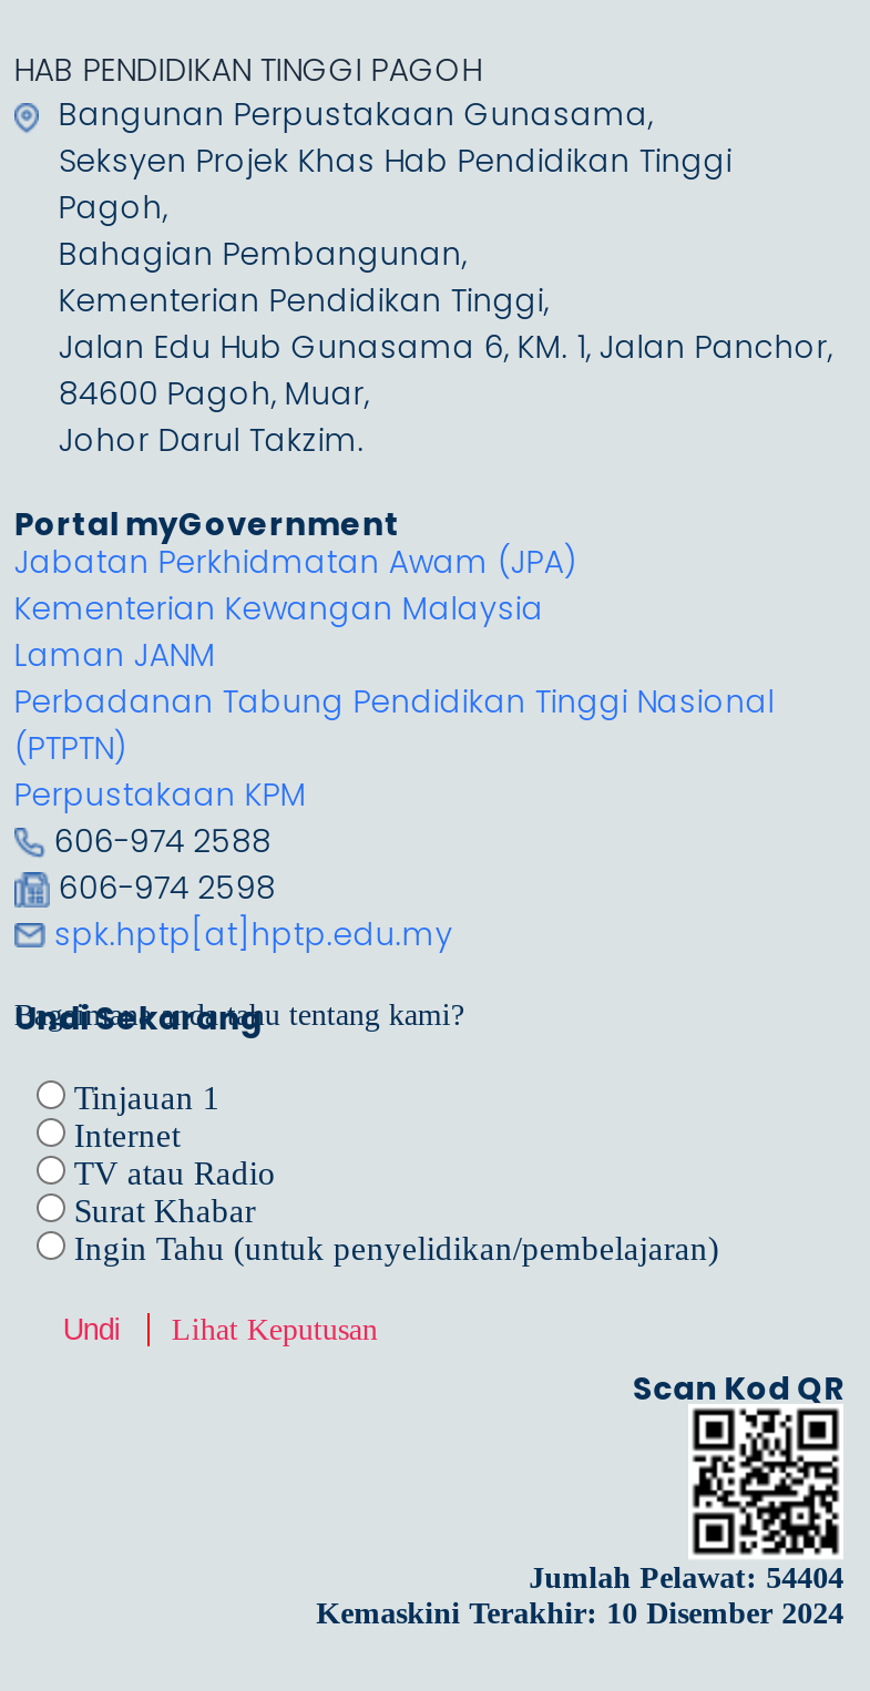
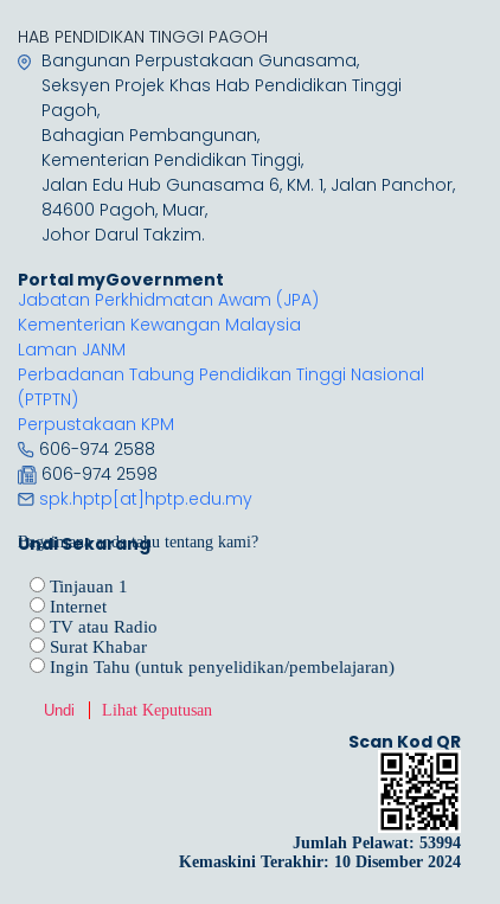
[529,1561,844,1594] Jumlah Pelawat: 54404 -> [293,834,461,852] Jumlah Pelawat: 53994

